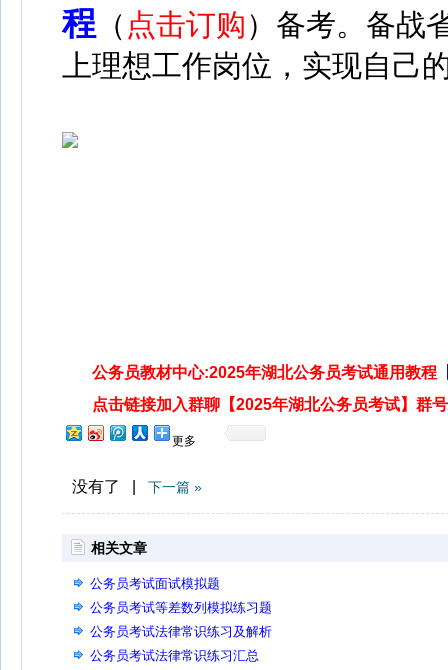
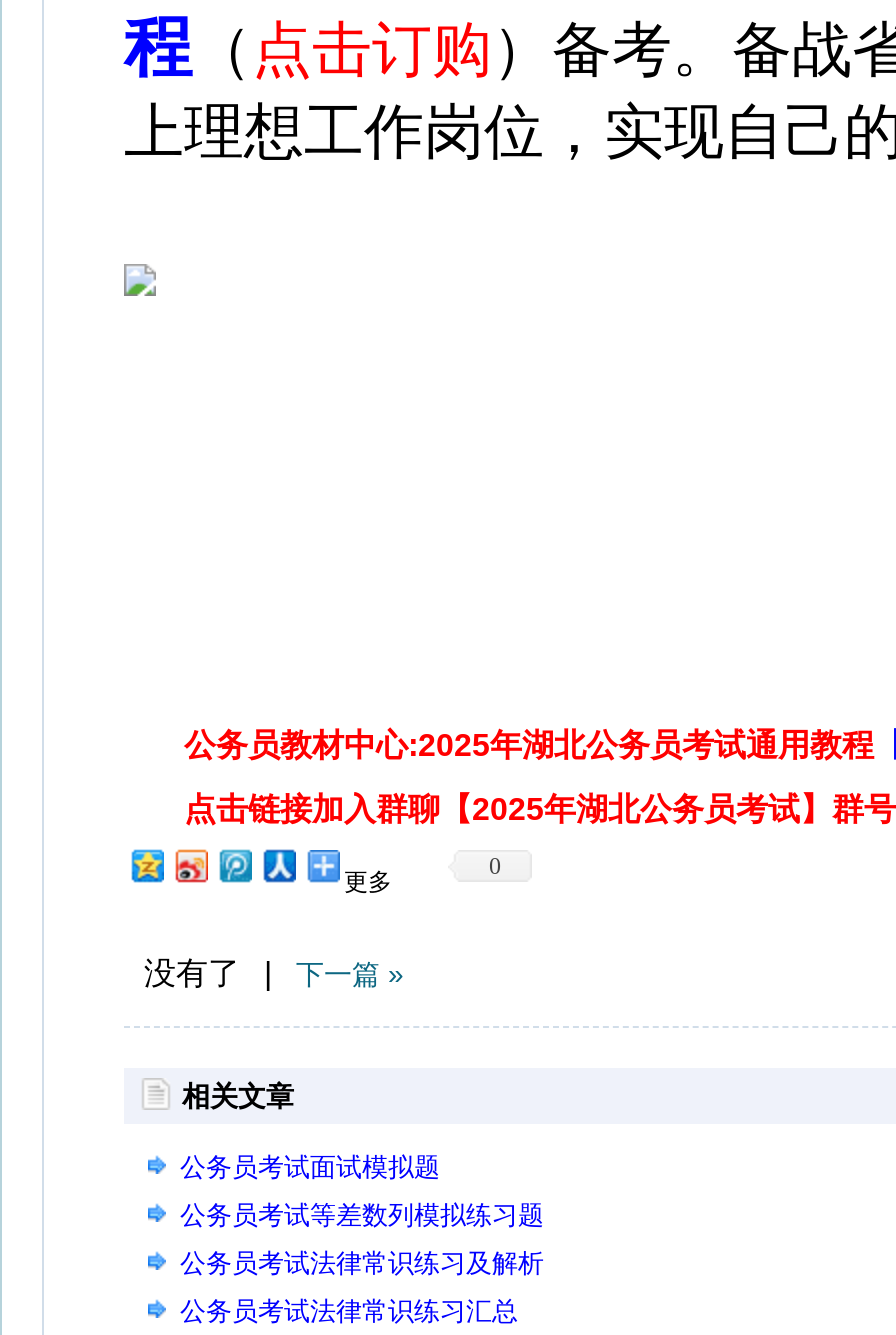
none -> [489,852,501,880] 0

